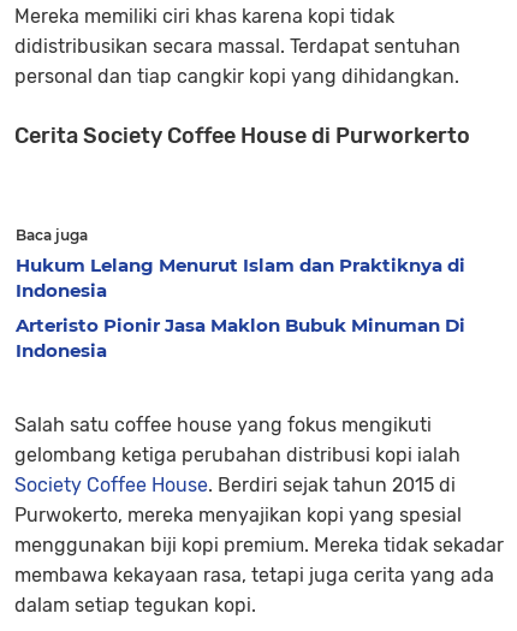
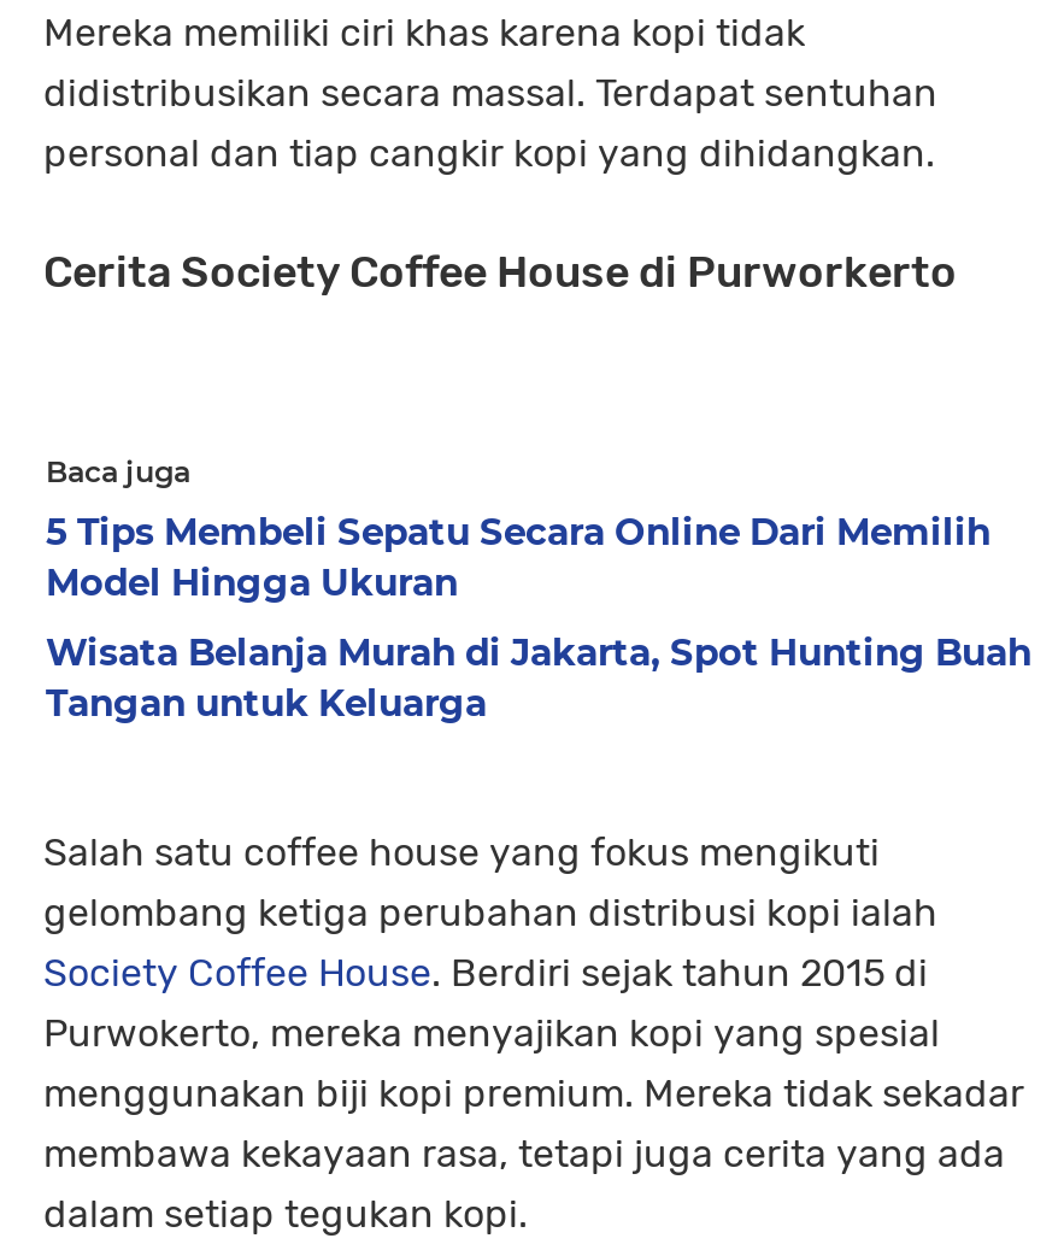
[16,253,465,301] Hukum Lelang Menurut Islam dan Praktiknya di | Indonesia -> [46,508,990,605] 5 Tips Membeli Sepatu Secara Online Dari Memilih | Model Hingga Ukuran
[16,313,465,362] Arteristo Pionir Jasa Maklon Bubuk Minuman Di | Indonesia -> [46,629,1031,725] Wisata Belanja Murah di Jakarta, Spot Hunting Buah | Tangan untuk Keluarga

